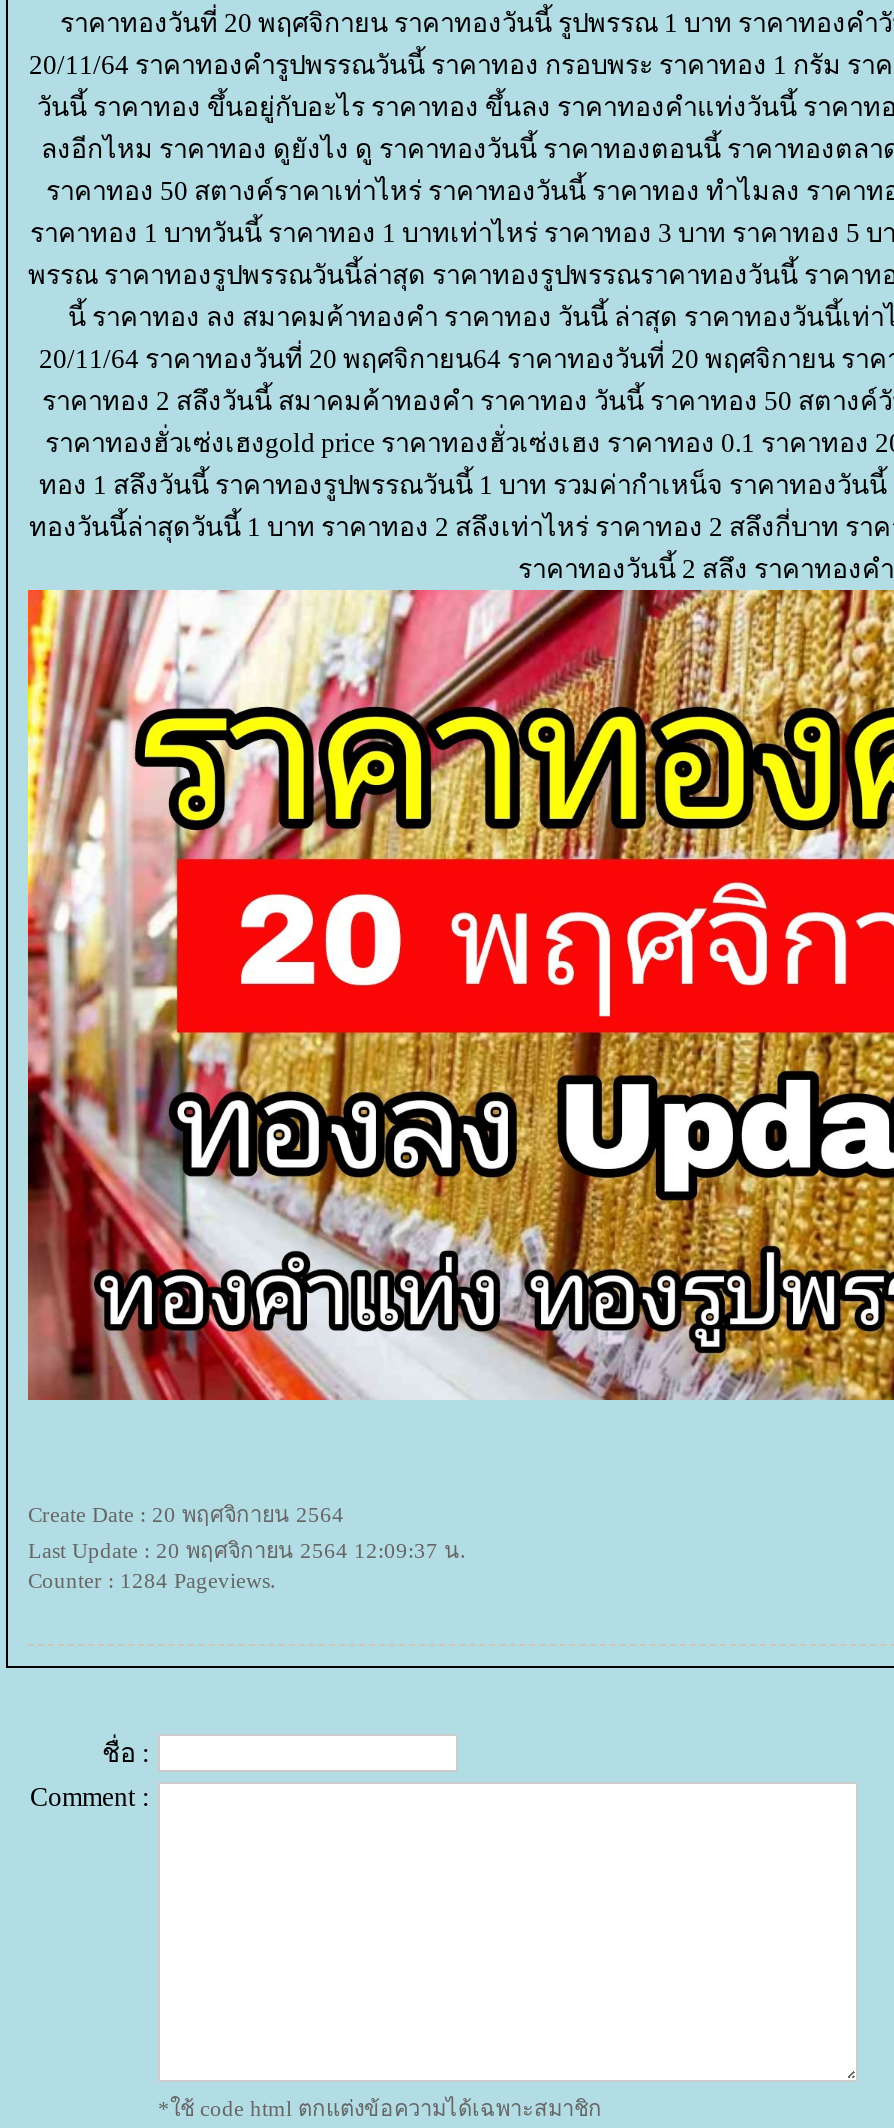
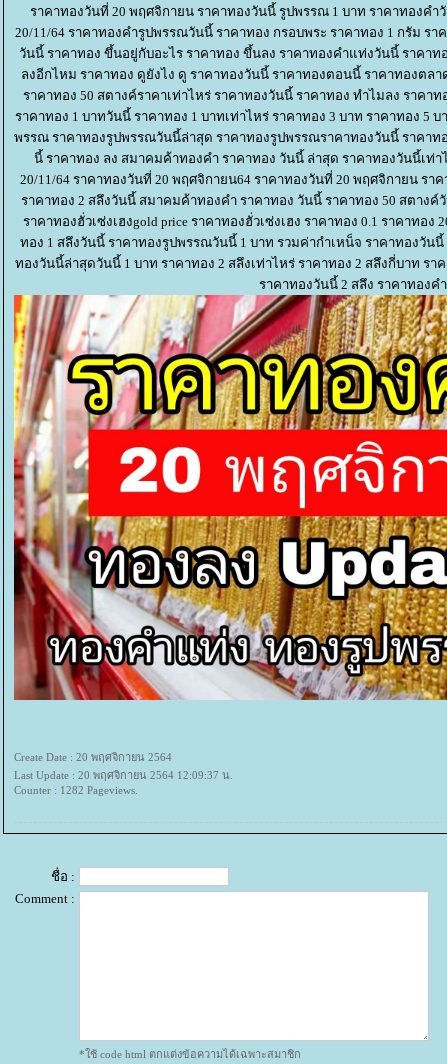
[28,1568,276,1592] Counter : 1284 Pageviews. -> [14,784,138,796] Counter : 1282 Pageviews.

